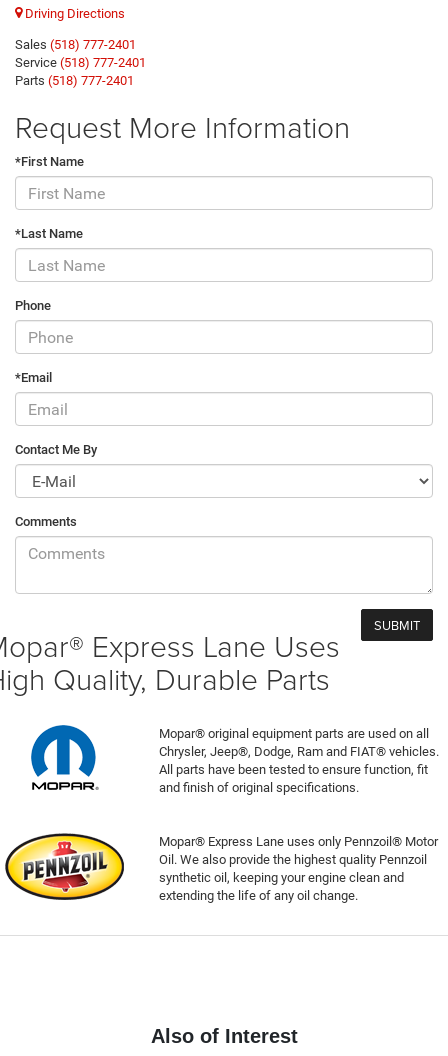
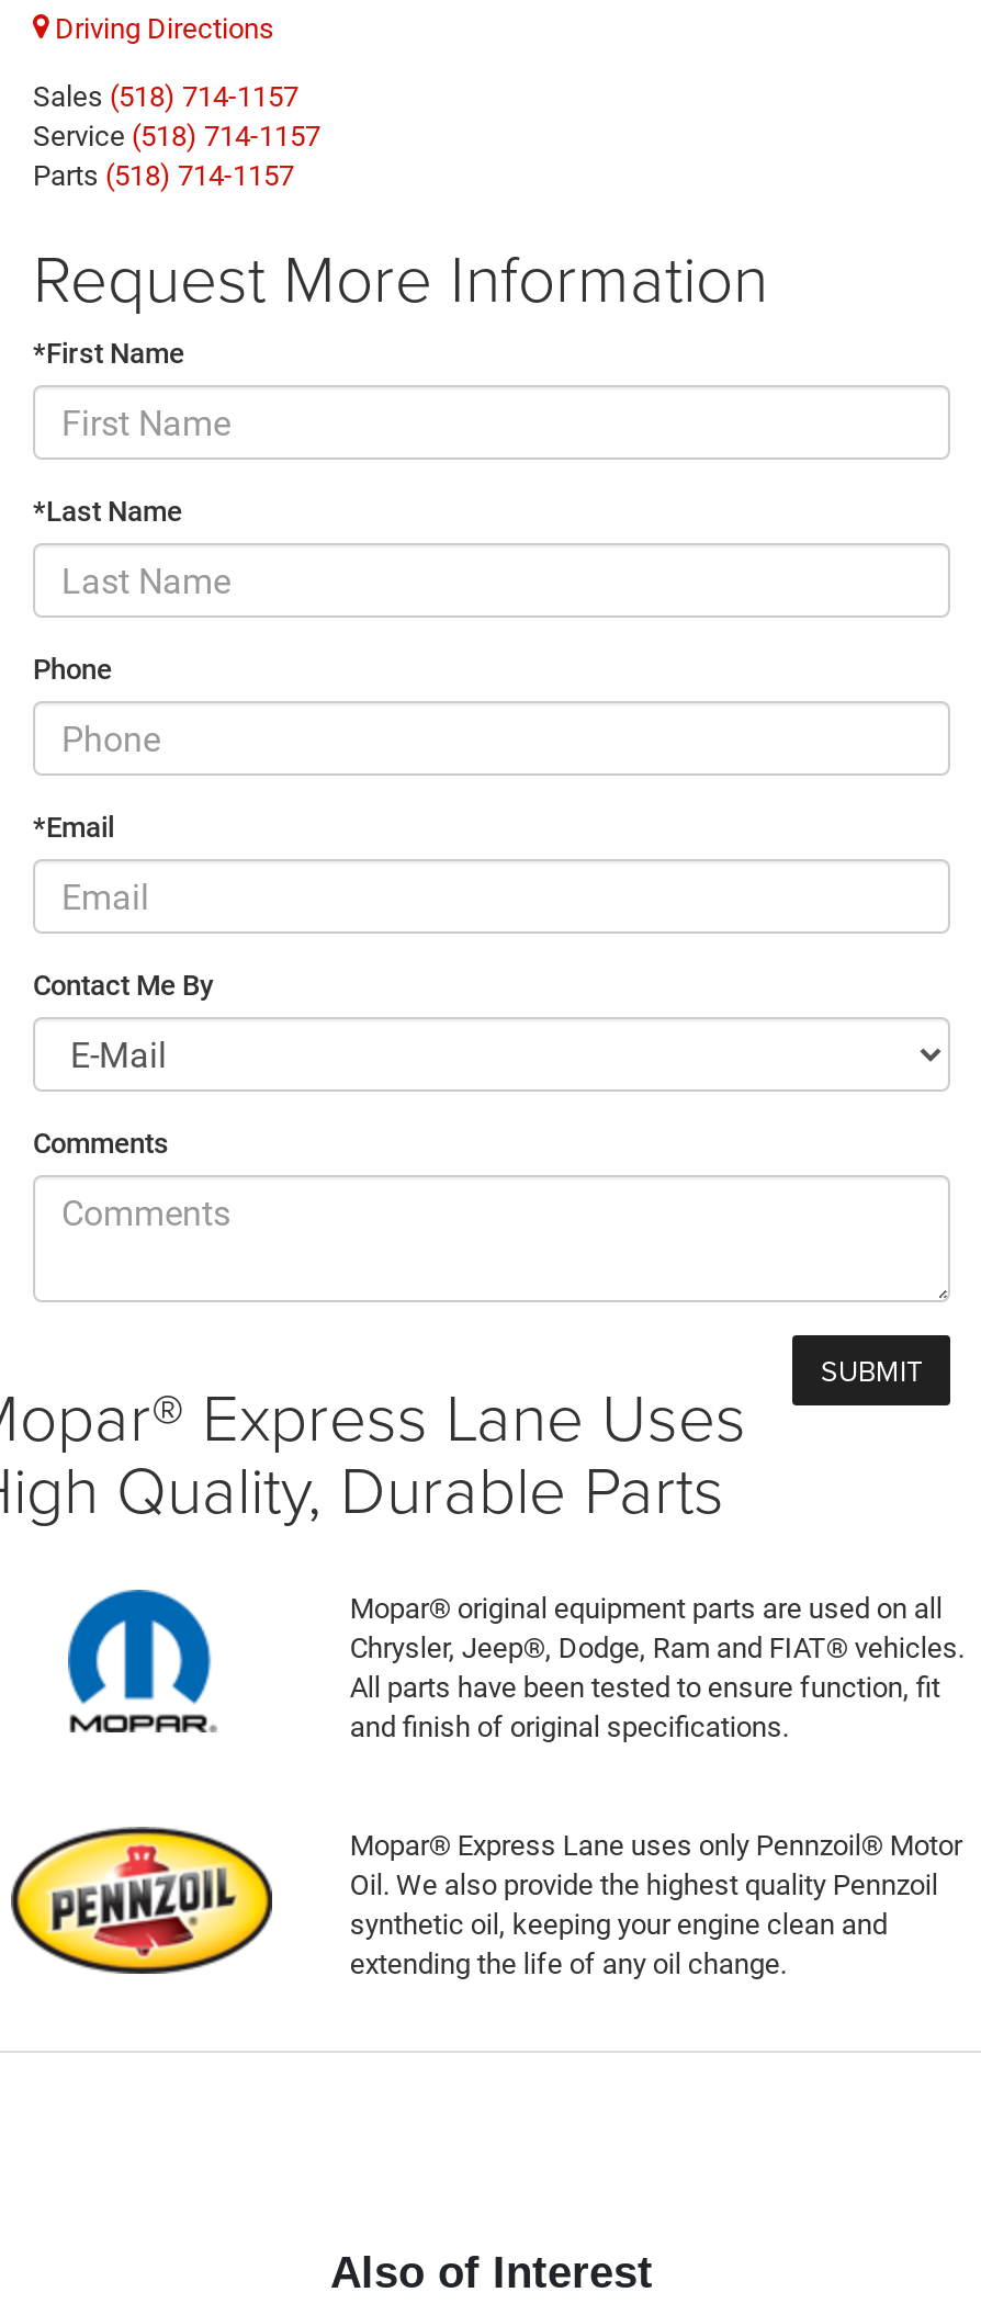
[15,37,136,52] Sales (518) 777-2401 -> [33,80,298,113] Sales (518) 714-1157
[15,55,146,70] Service (518) 777-2401 -> [33,120,320,153] Service (518) 714-1157
[15,73,134,88] Parts (518) 777-2401 -> [33,159,294,192] Parts (518) 714-1157

